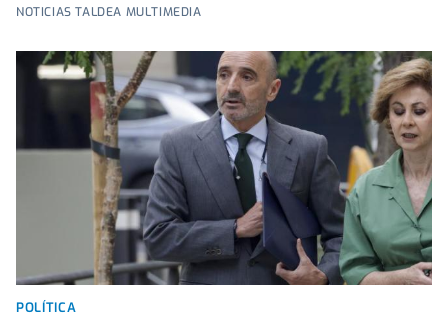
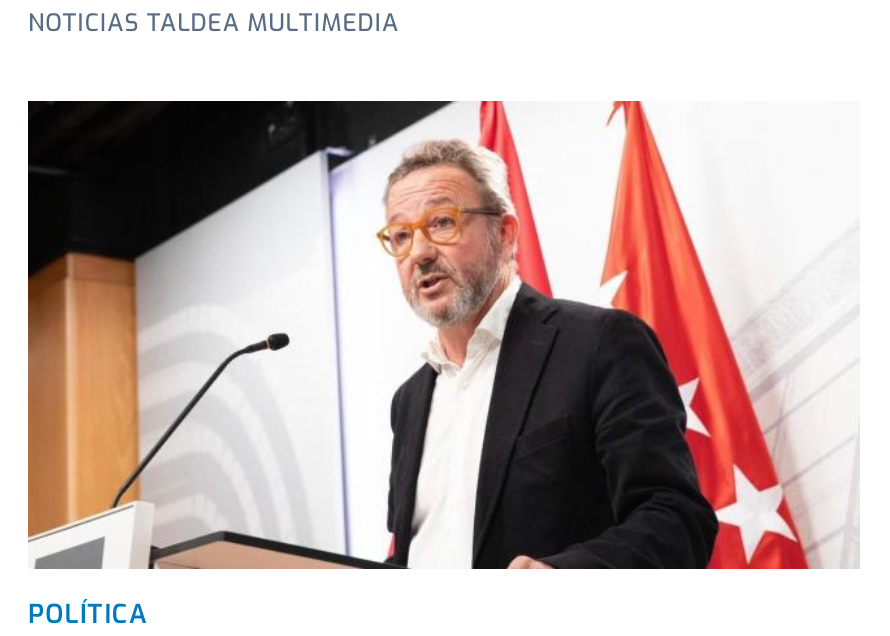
[15,50,433,286] [image] -> [28,100,860,570] [image]

